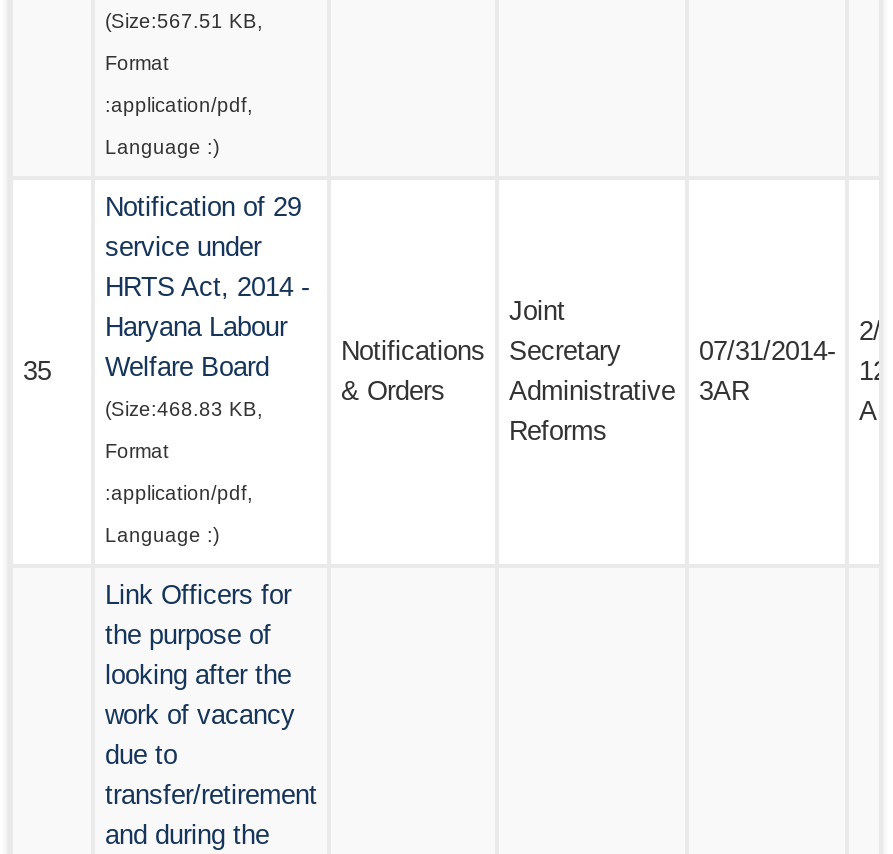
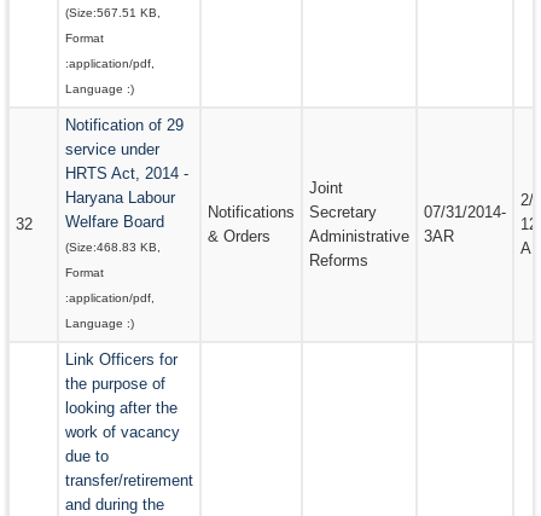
[23,351,269,385] 35 Welfare Board -> [16,212,164,233] 32 Welfare Board

